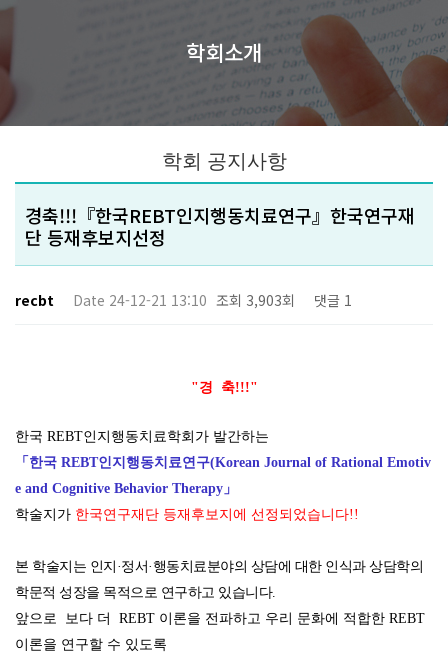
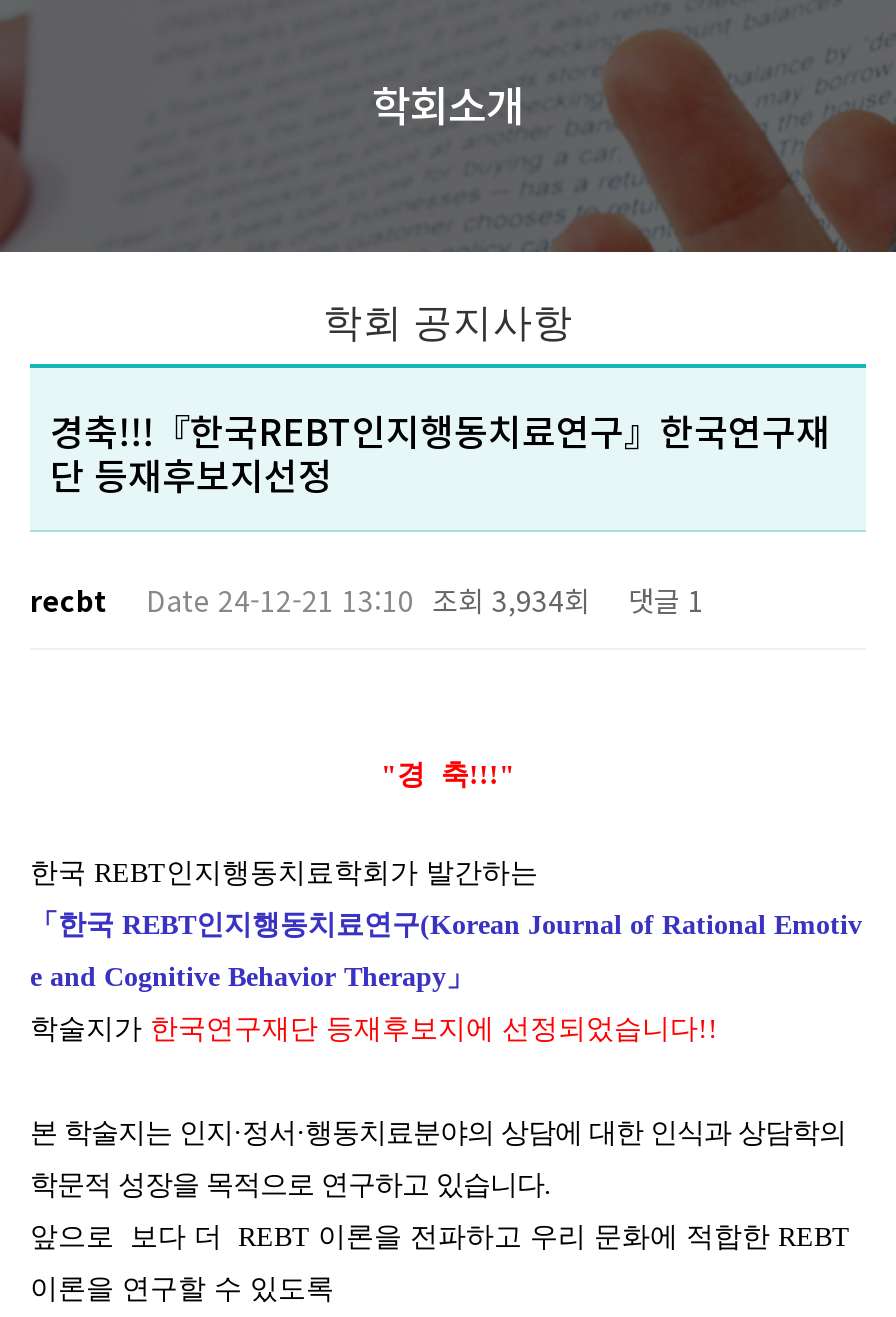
[15,290,352,310] recbt Date 24-12-21 13:10 조회 3,903회 댓글 1 -> [30,580,704,620] recbt Date 24-12-21 13:10 조회 3,934회 댓글 1

